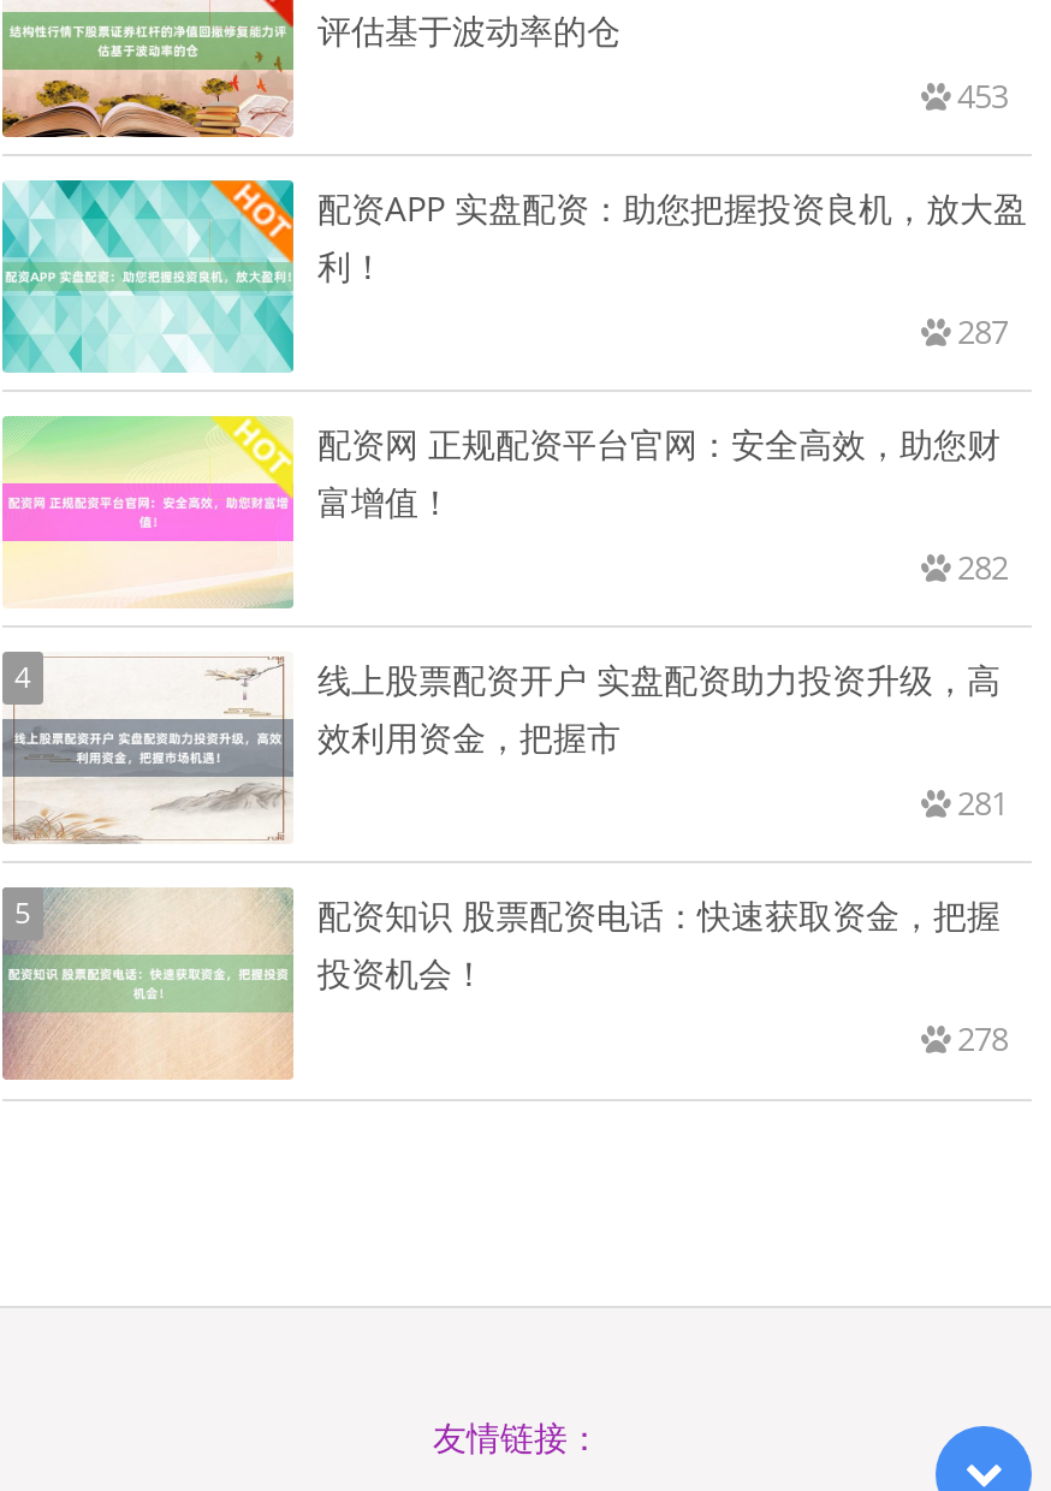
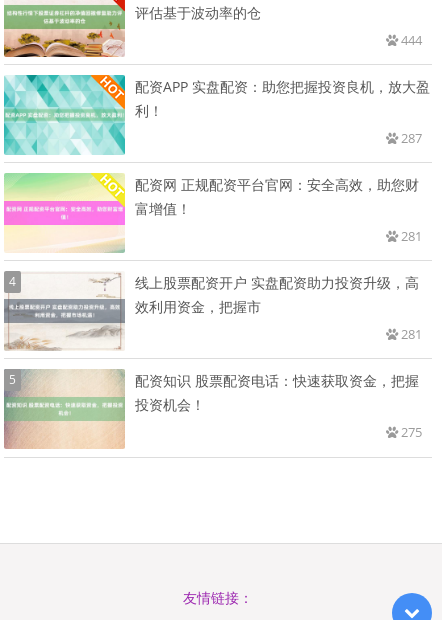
[957,75,1008,118] 453 -> [401,31,422,49] 444
[957,546,1008,589] 282 -> [401,227,422,245] 281
[957,1017,1008,1061] 278 -> [401,423,422,441] 275

